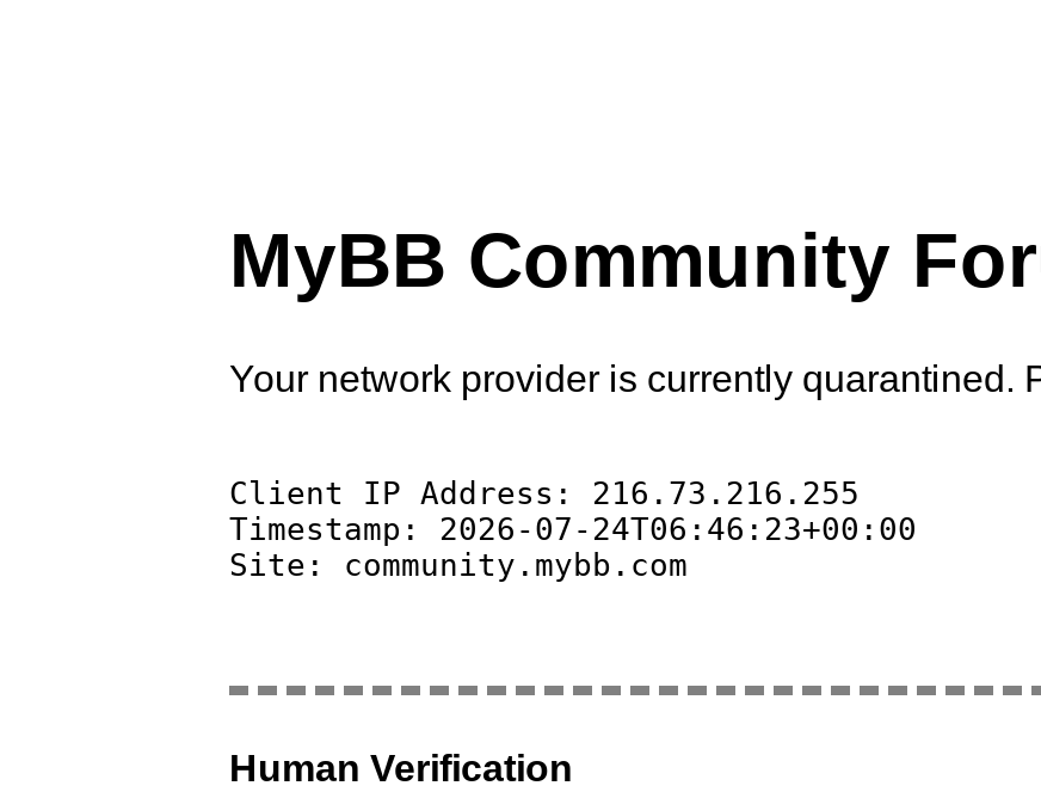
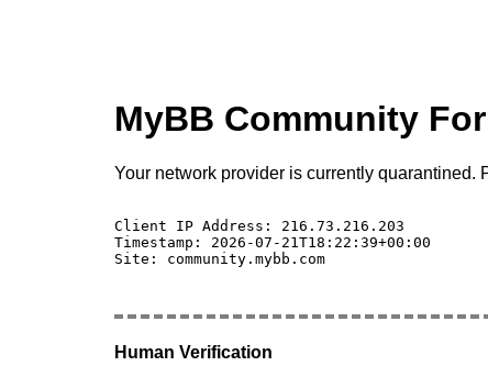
[229,475,879,511] Client IP Address: 216.73.216.255 -> [114,218,413,234] Client IP Address: 216.73.216.203
[229,511,917,547] Timestamp: 2026-07-24T06:46:23+00:00 -> [114,234,431,250] Timestamp: 2026-07-21T18:22:39+00:00

